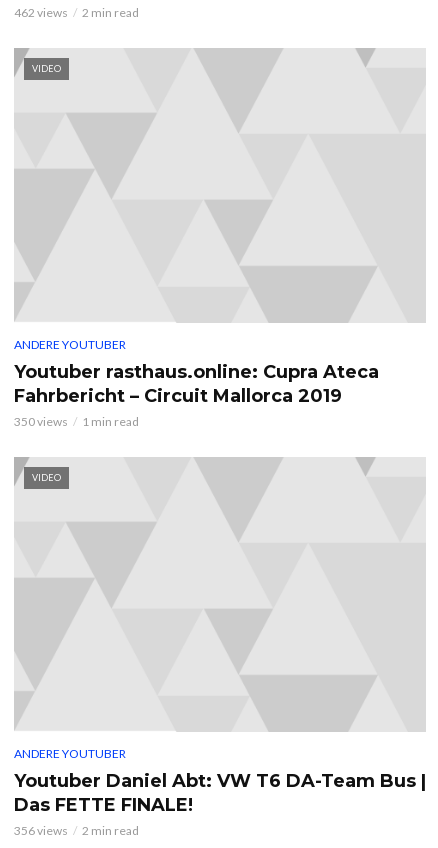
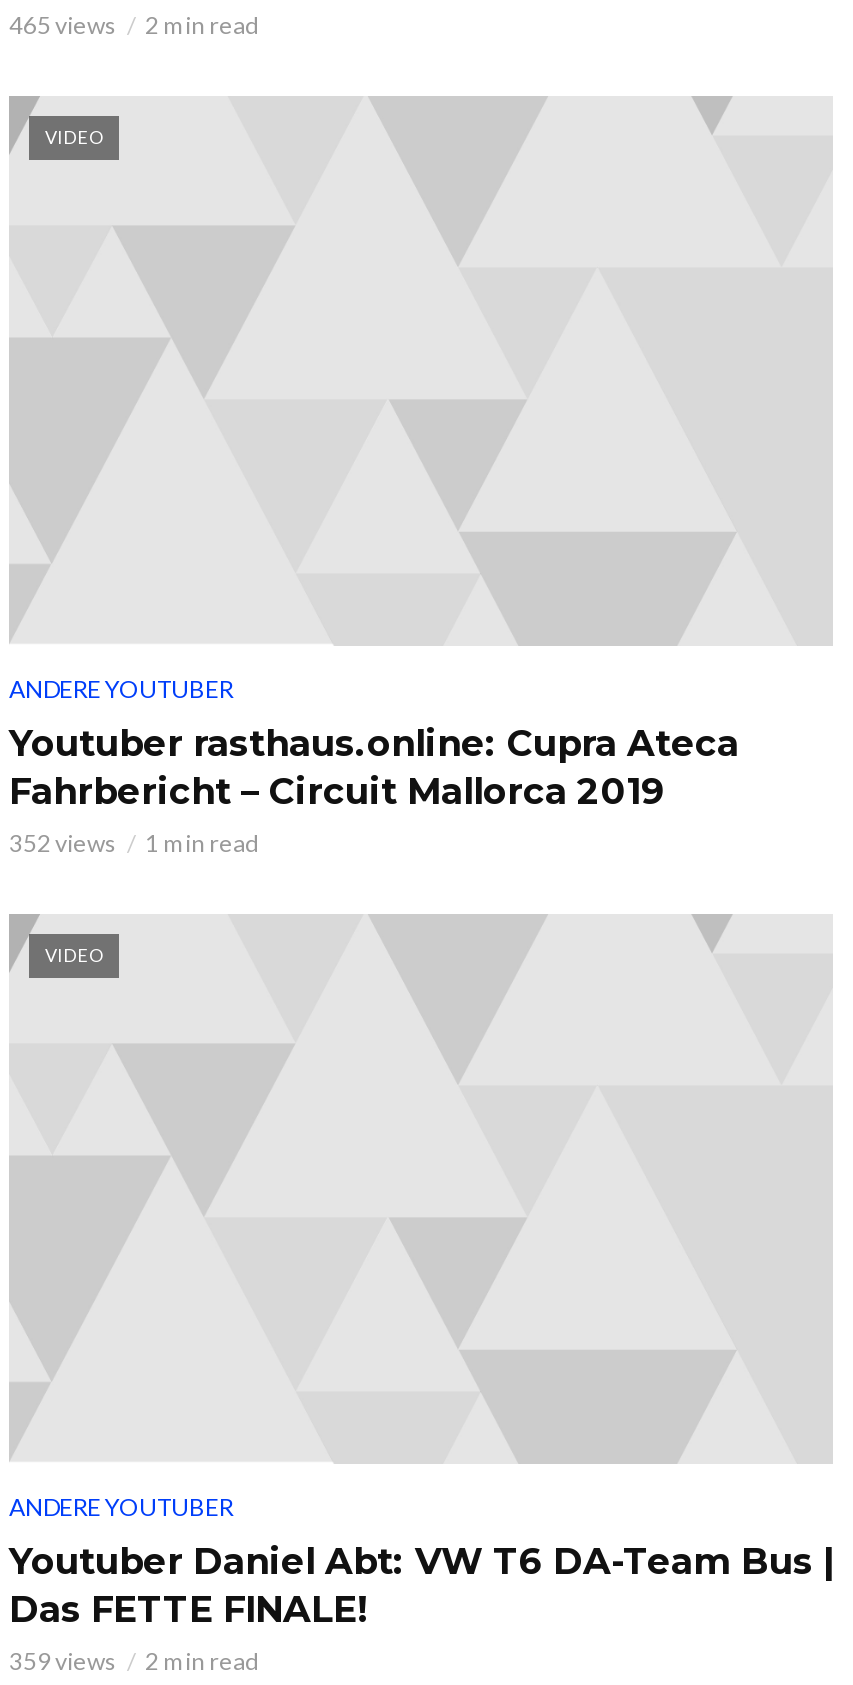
[14,5,139,20] 462 views 2 min read -> [9,10,259,40] 465 views 2 min read
[14,414,139,429] 350 views 1 min read -> [9,829,259,859] 352 views 1 min read
[14,823,139,838] 356 views 2 min read -> [9,1647,259,1677] 359 views 2 min read

